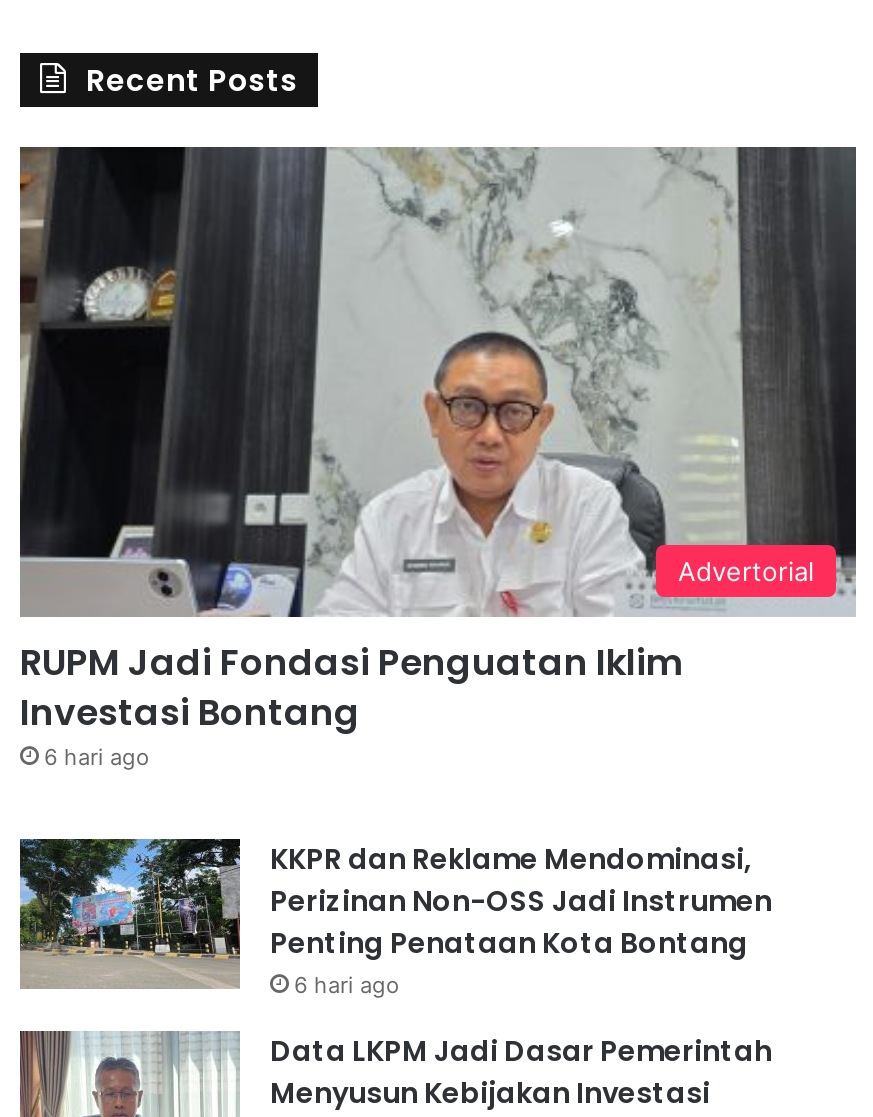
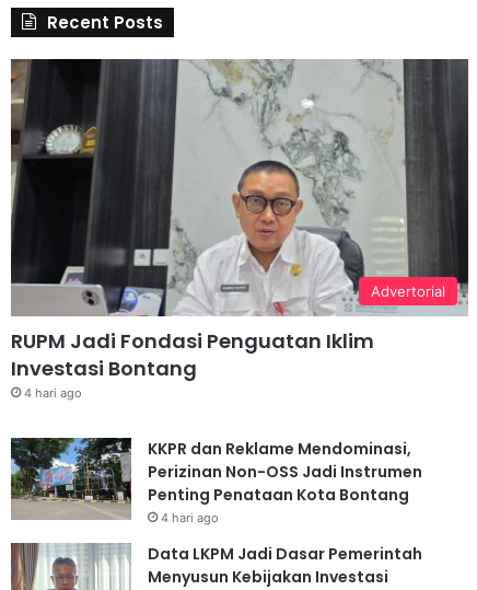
[44,744,150,772] 6 hari ago -> [24,386,82,401] 4 hari ago
[294,972,400,1000] 6 hari ago -> [161,511,219,526] 4 hari ago

